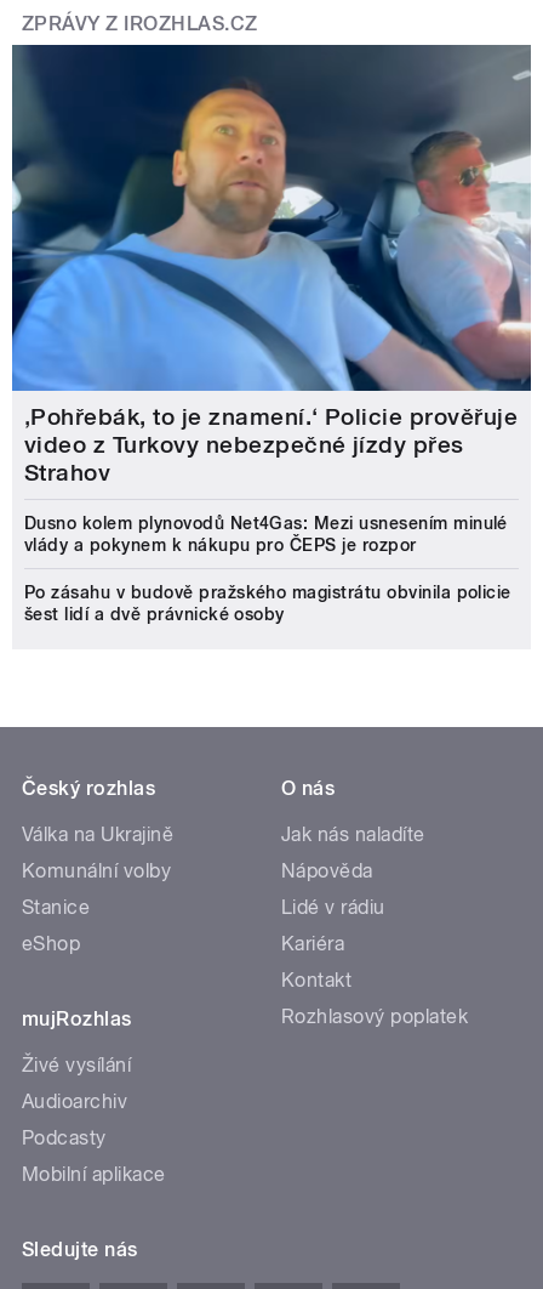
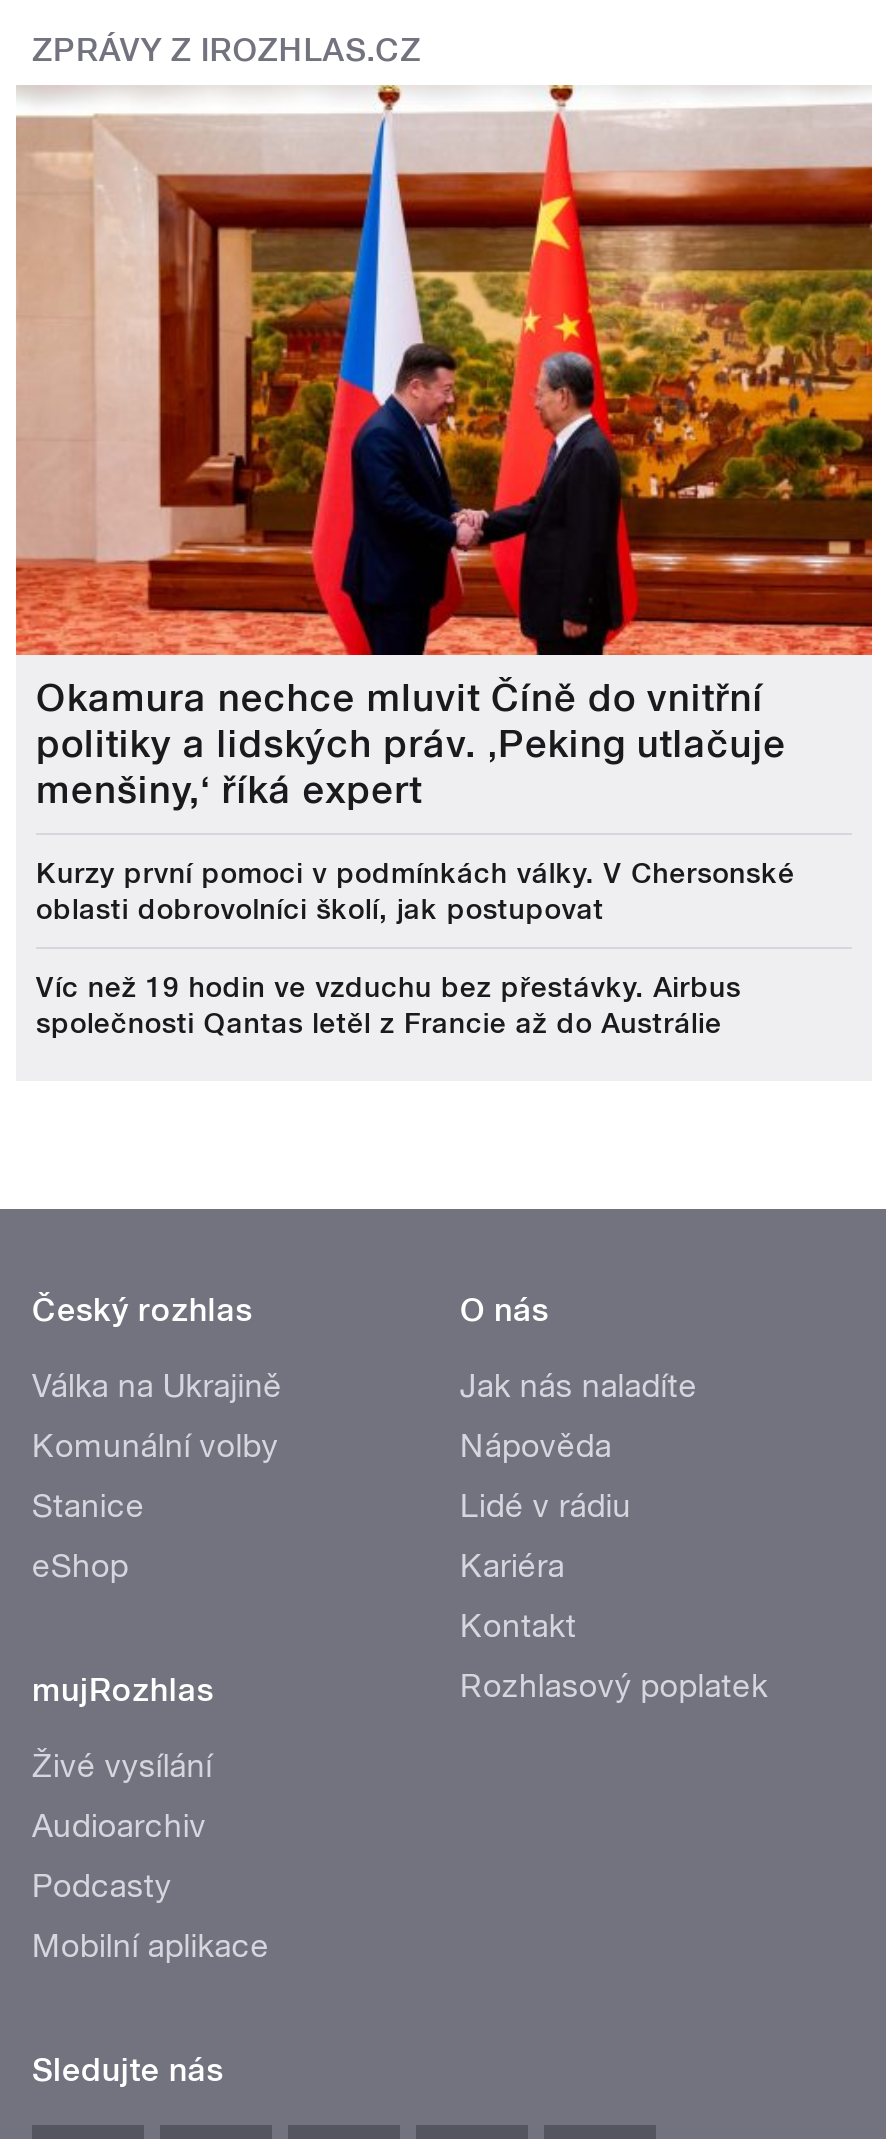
[11,44,532,487] [image] | ‚Pohřebák, to je znamení.‘ Policie prověřuje | video z Turkovy nebezpečné jízdy přes | Strahov -> [14,83,874,814] [image] | Okamura nechce mluvit Číně do vnitřní | politiky a lidských práv. ‚Peking utlačuje | menšiny,‘ říká expert
[24,514,508,555] Dusno kolem plynovodů Net4Gas: Mezi usnesením minulé | vlády a pokynem k nákupu pro ČEPS je rozpor -> [36,858,795,926] Kurzy první pomoci v podmínkách války. V Chersonské | oblasti dobrovolníci školí, jak postupovat
[24,583,511,624] Po zásahu v budově pražského magistrátu obvinila policie | šest lidí a dvě právnické osoby -> [36,972,741,1040] Víc než 19 hodin ve vzduchu bez přestávky. Airbus | společnosti Qantas letěl z Francie až do Austrálie

